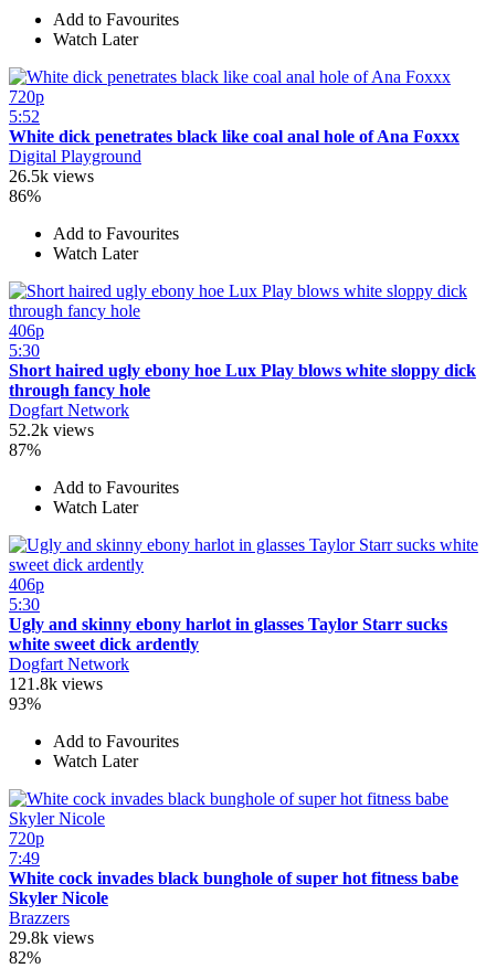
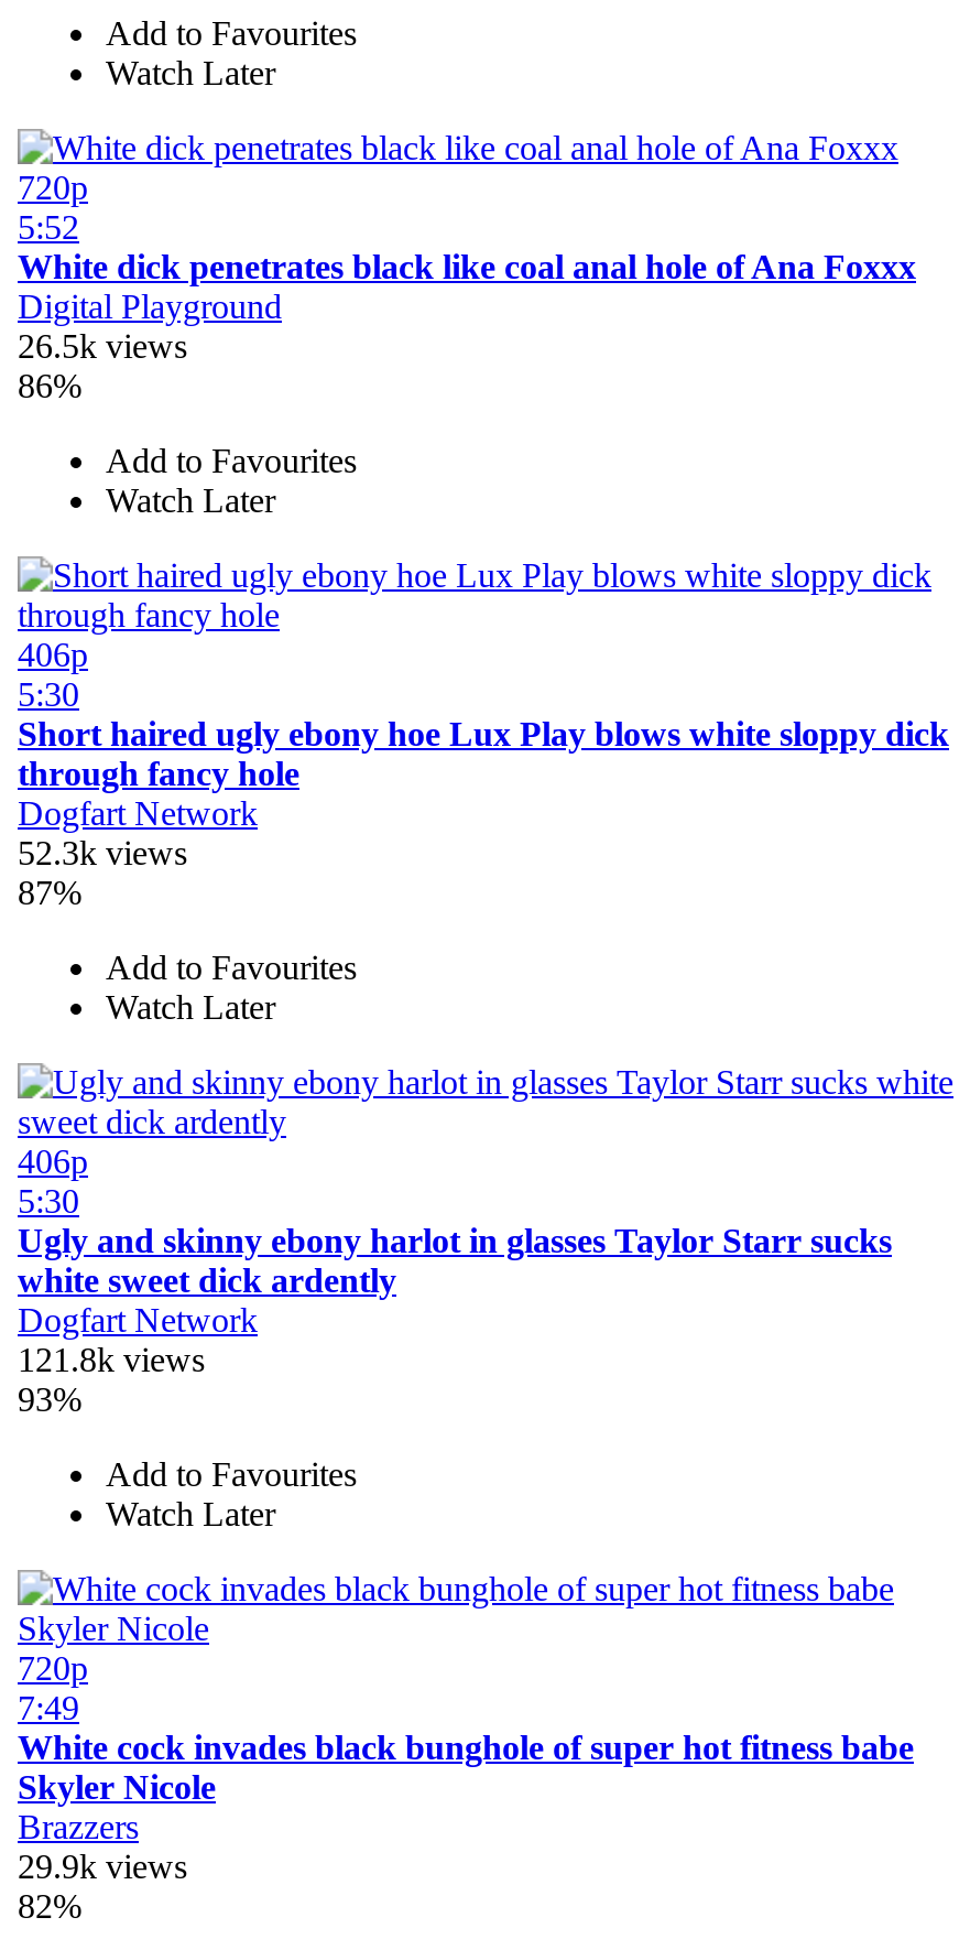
[9,420,94,439] 52.2k views -> [18,834,187,871] 52.3k views
[9,928,94,947] 29.8k views -> [18,1847,187,1885] 29.9k views

